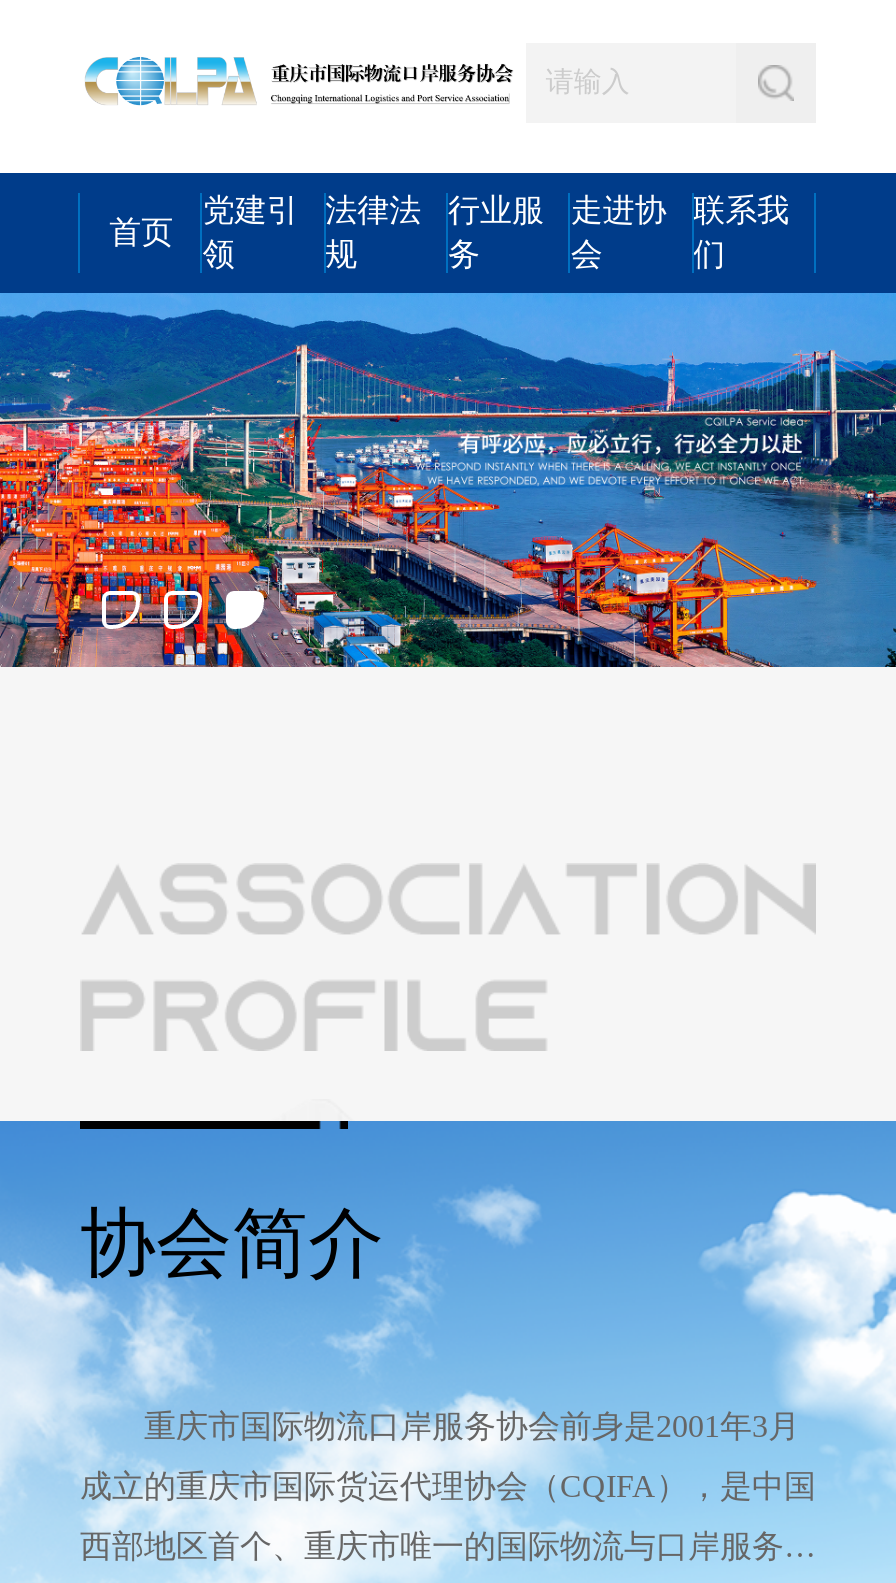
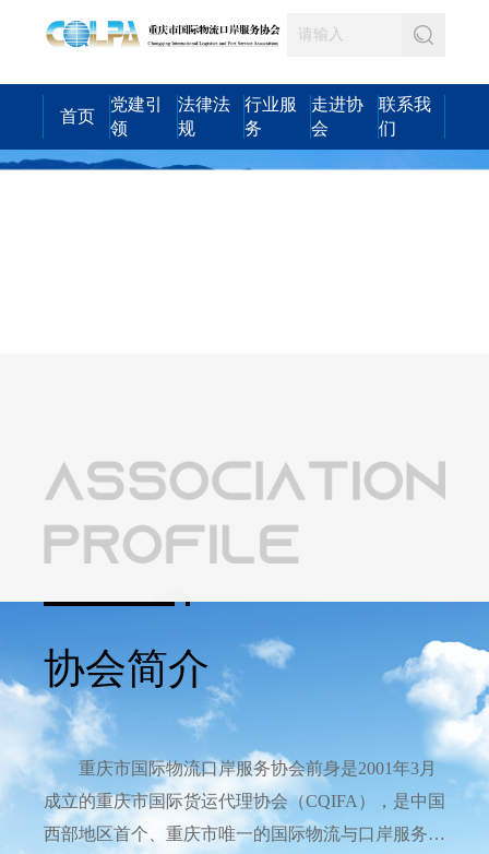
[6,327,890,669] [image] -> none

